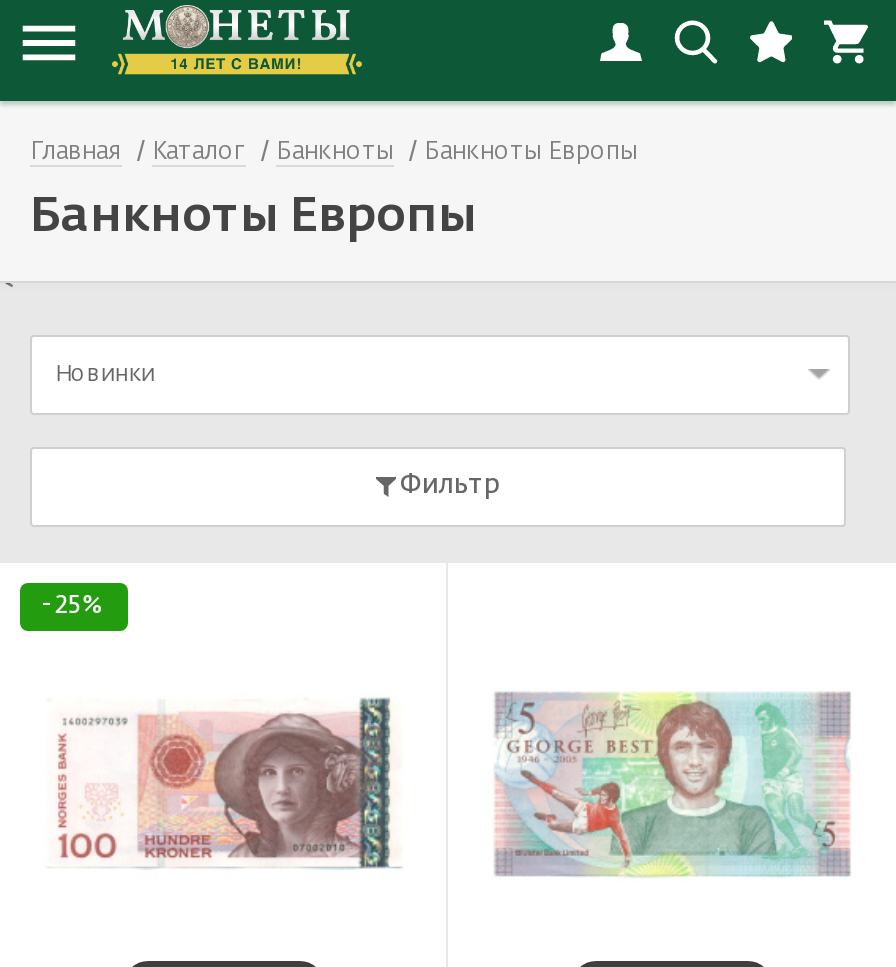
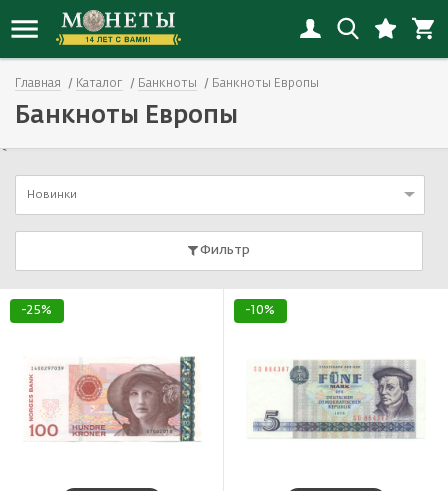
none -> [245,305,276,317] -10%
[494,691,852,877] [image] -> [248,354,425,445] [image]

